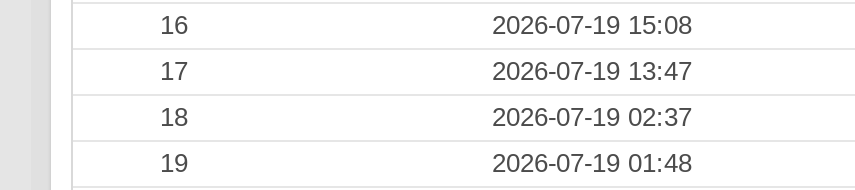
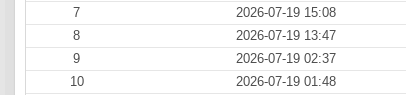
[160,10,188,40] 16 -> [73,5,80,20] 7
[160,56,188,86] 17 -> [73,28,80,43] 8
[160,102,188,132] 18 -> [73,51,80,66] 9
[160,148,188,178] 19 -> [69,74,83,89] 10

